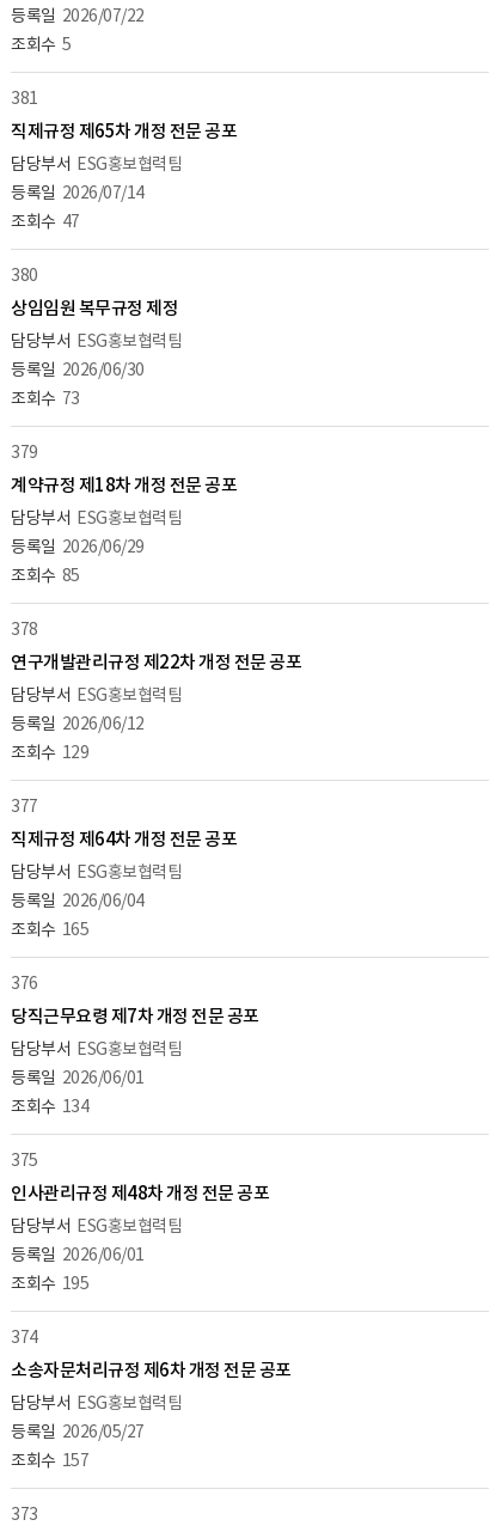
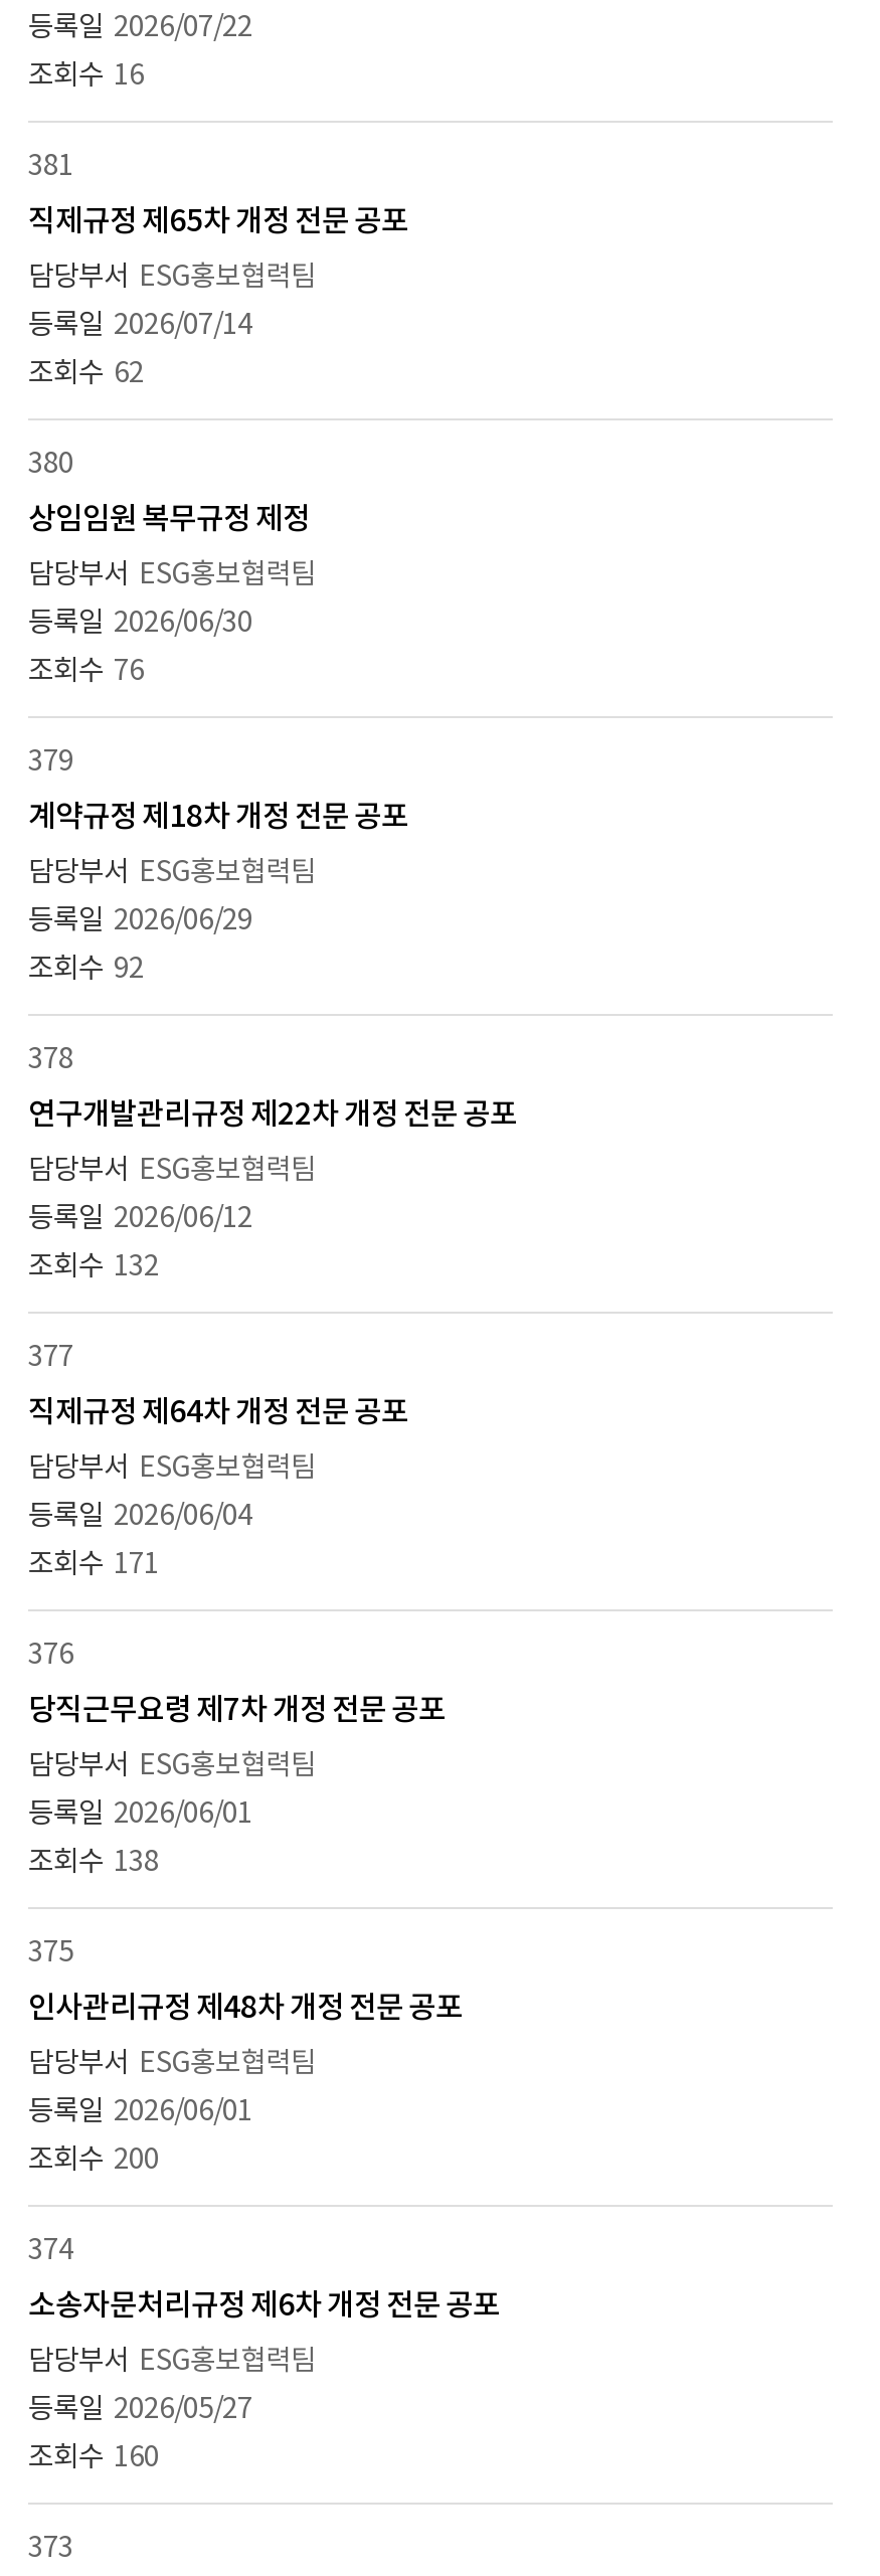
[62,33,71,55] 5 -> [114,56,144,93] 16
[62,210,79,232] 47 -> [114,354,144,390] 62
[62,387,79,409] 73 -> [114,652,144,688] 76
[62,564,79,586] 85 -> [114,950,144,986] 92
[62,741,88,763] 129 -> [114,1247,159,1283] 132
[62,918,88,940] 165 -> [114,1545,159,1581] 171
[62,1095,88,1117] 134 -> [114,1843,159,1879] 138
[62,1272,88,1294] 195 -> [114,2140,159,2177] 200
[62,1449,88,1471] 157 -> [114,2438,159,2474] 160

